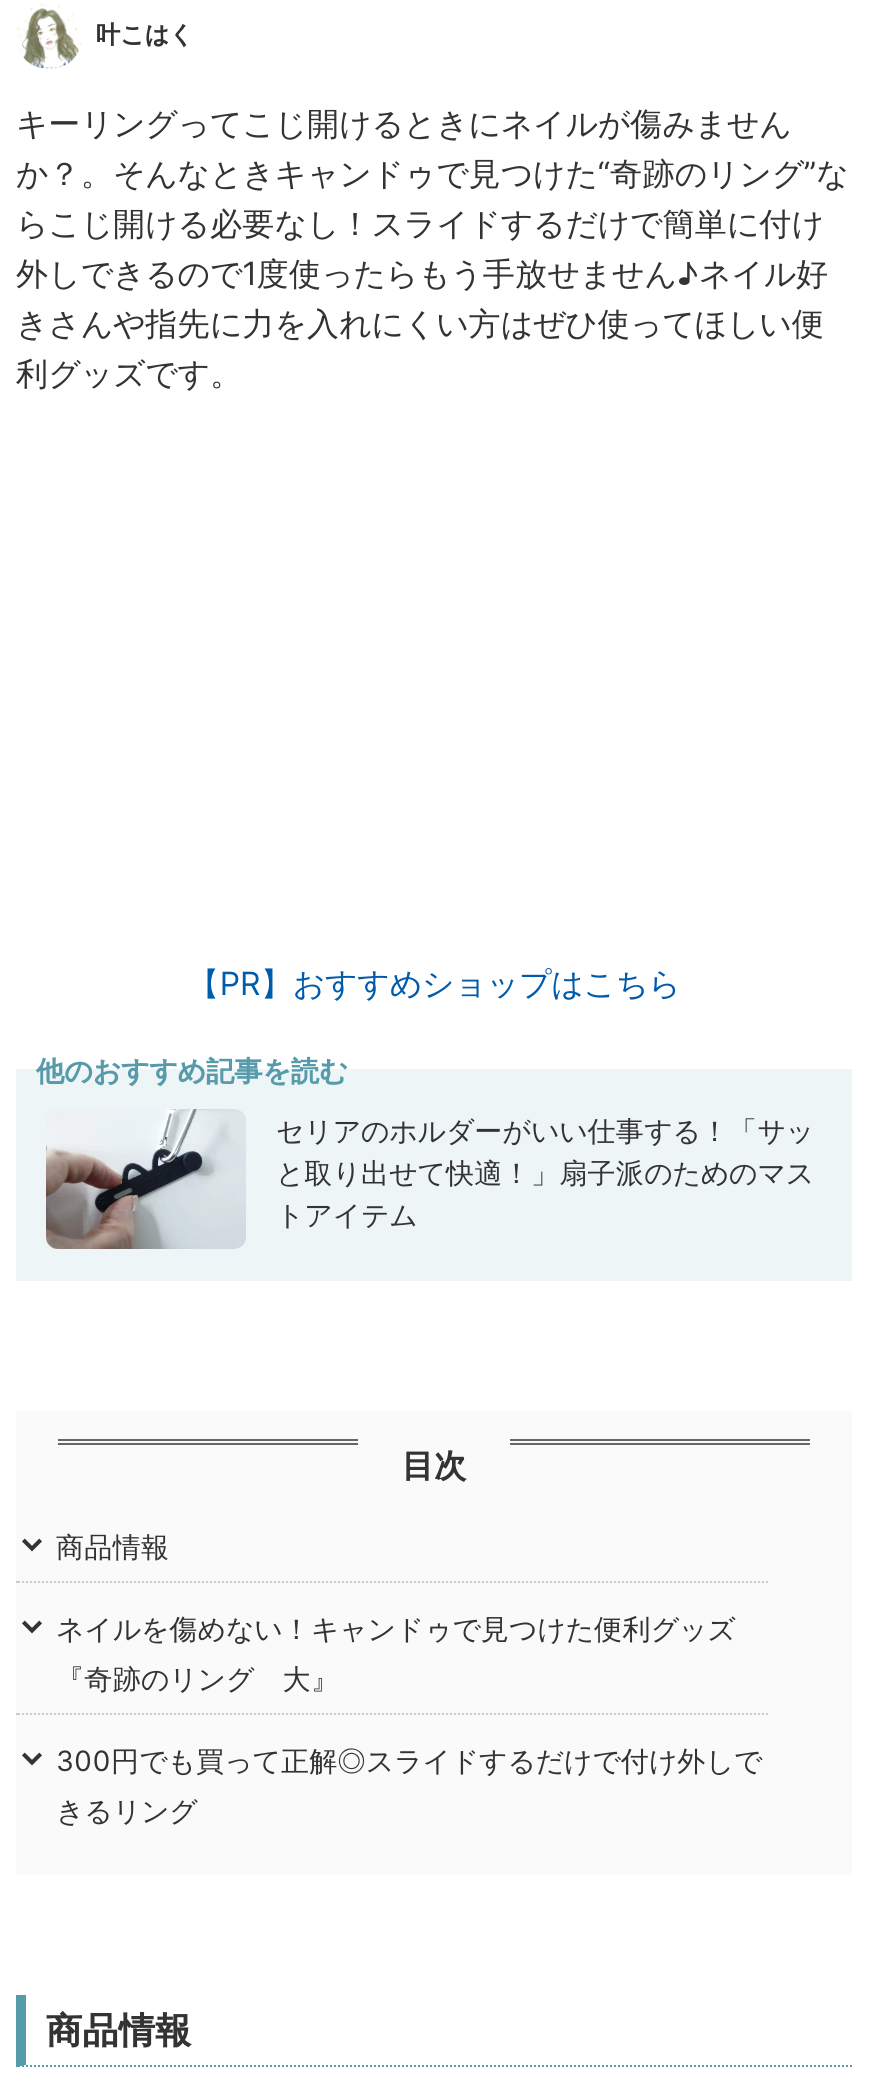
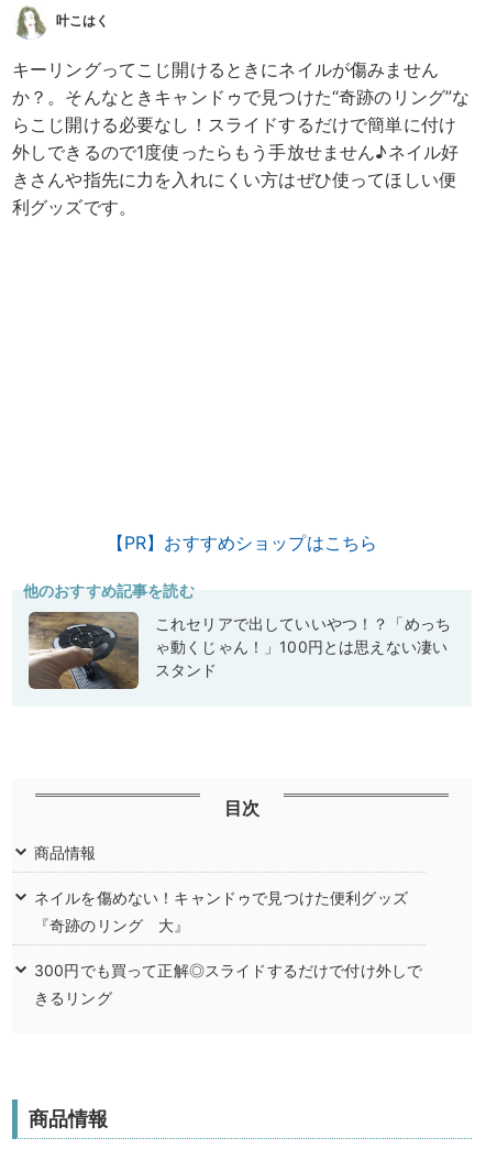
[44,1109,814,1251] [image] | セリアのホルダーがいい仕事する！「サッ | と取り出せて快適！」扇子派のためのマス | トアイテム -> [27,611,451,690] [image] | これセリアで出していいやつ！？「めっち | ゃ動くじゃん！」100円とは思えない凄い | スタンド

